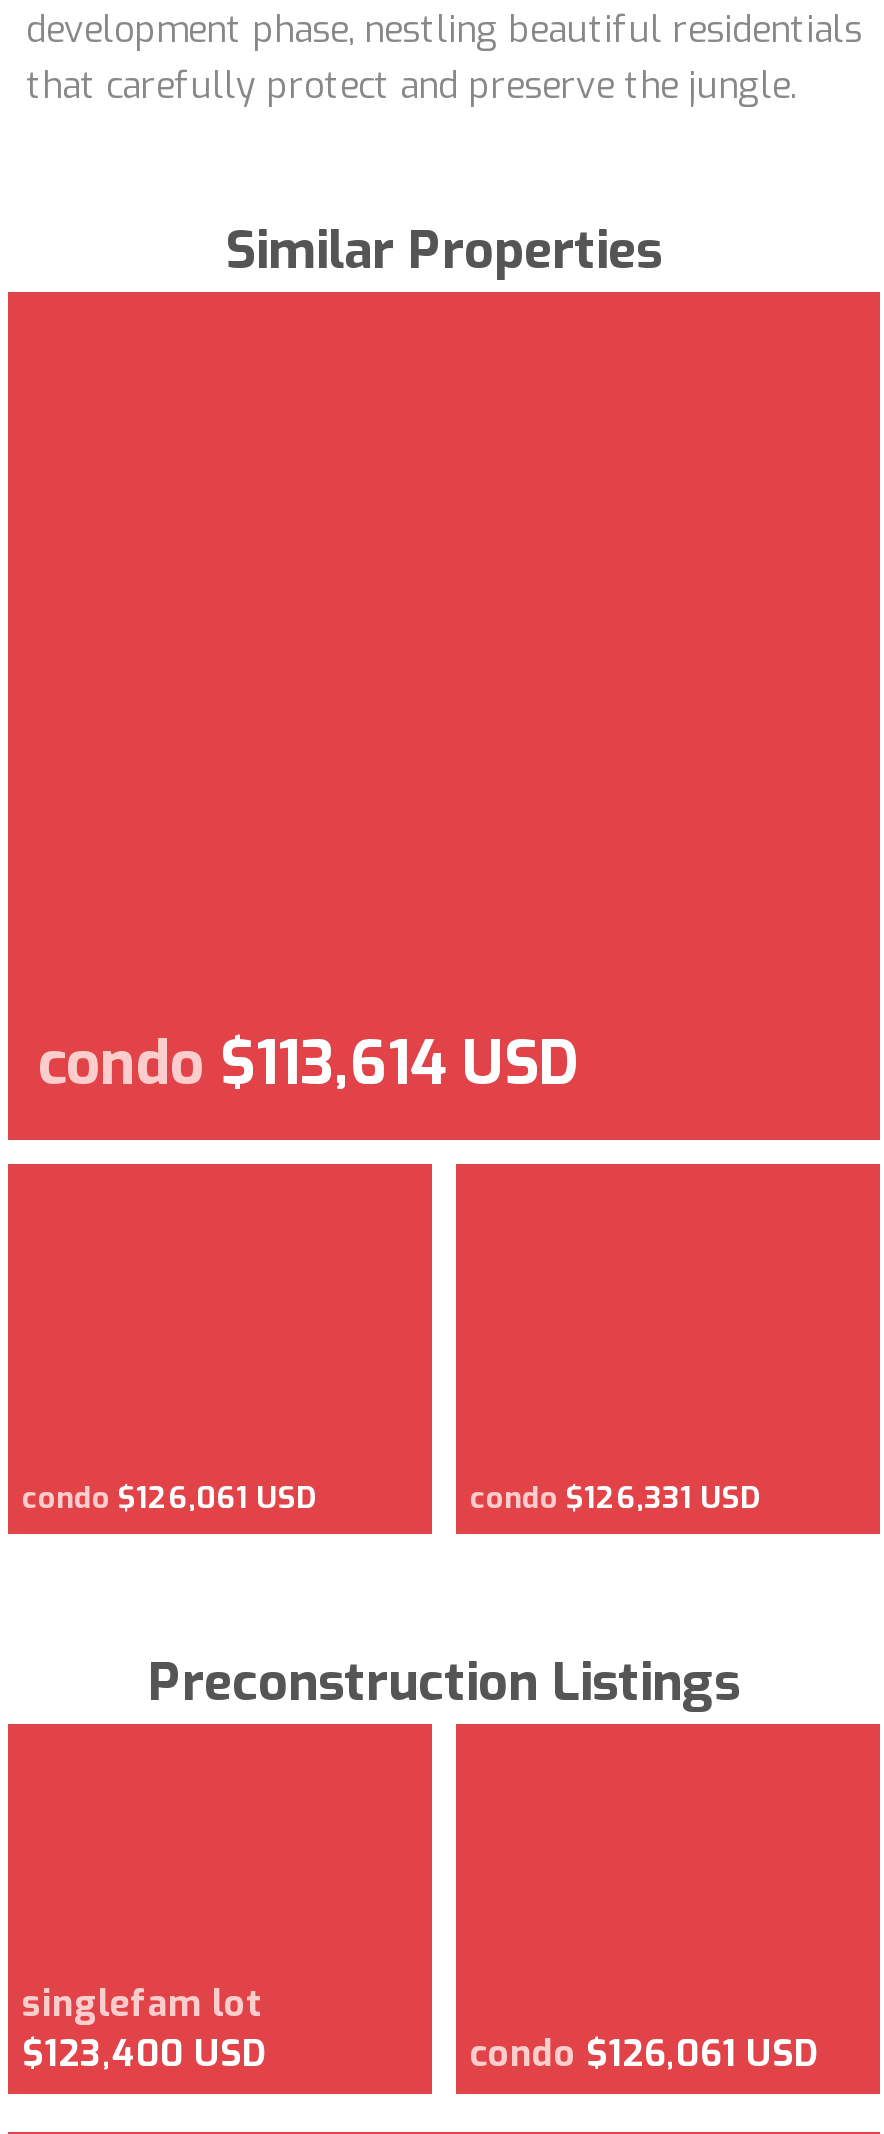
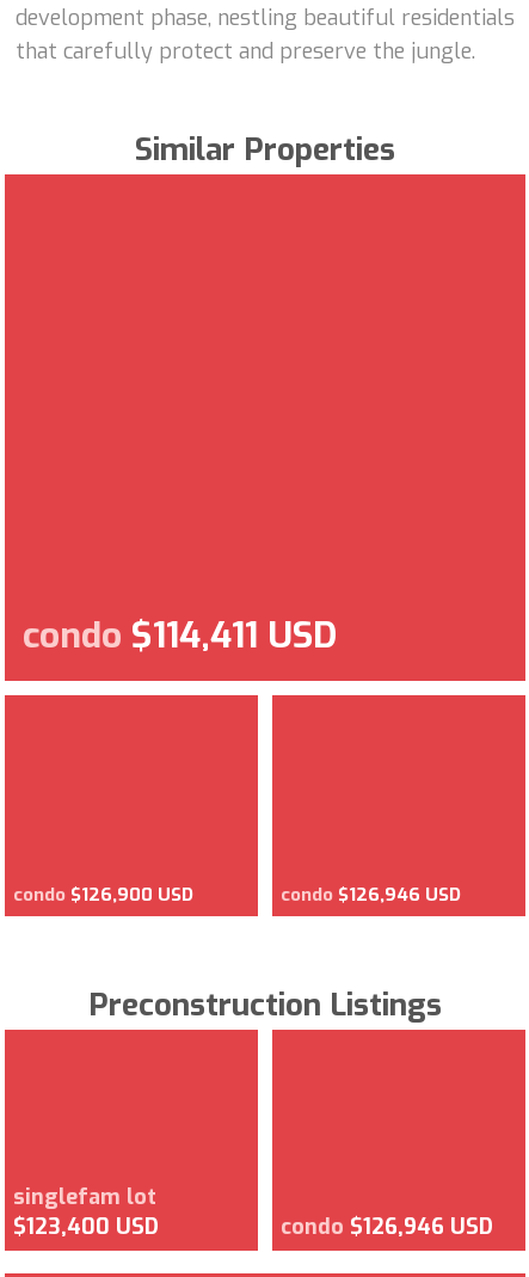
[38,1023,578,1103] condo $113,614 USD -> [23,611,337,659] condo $114,411 USD
[22,1477,316,1517] condo $126,061 USD -> [13,882,193,906] condo $126,900 USD
[470,1477,760,1517] condo $126,331 USD -> [281,882,461,906] condo $126,946 USD
[470,2029,818,2077] condo $126,061 USD -> [281,1212,493,1241] condo $126,946 USD

